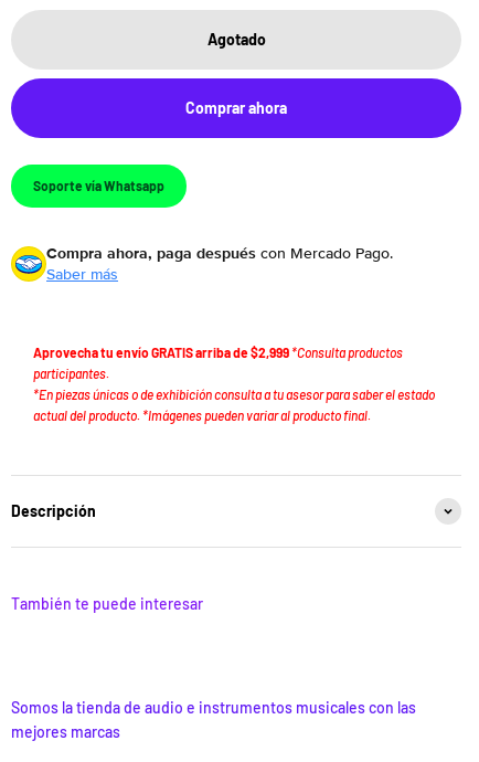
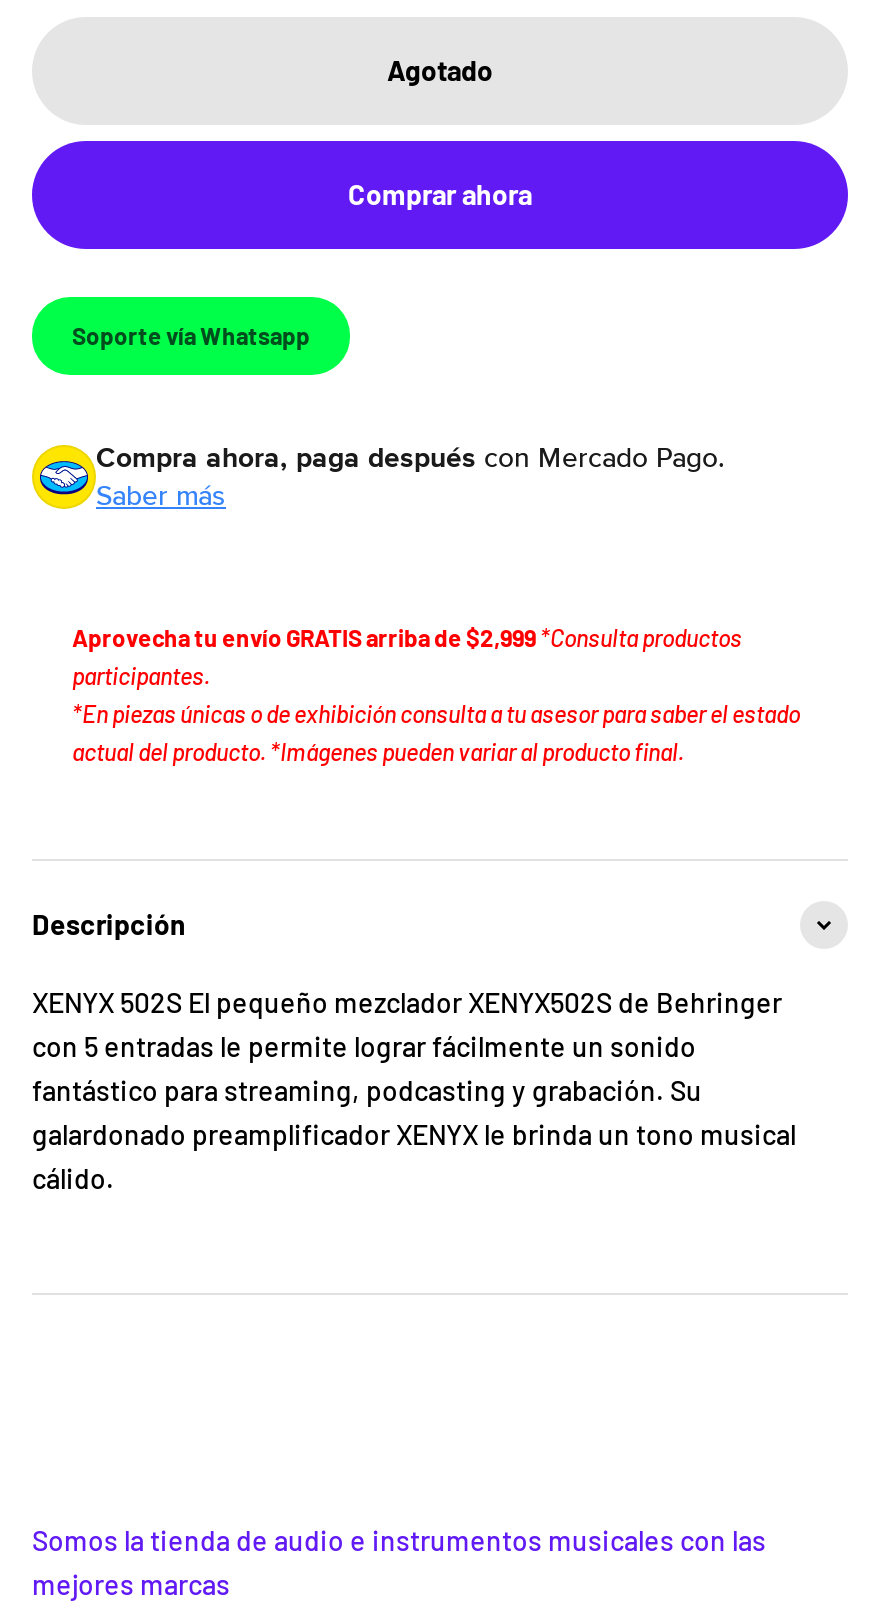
none -> [32,985,796,1195] XENYX 502S El pequeño mezclador XENYX502S de Behringer | con 5 entradas le permite lograr fácilmente un sonido | fantástico para streaming, podcasting y grabación. Su | galardonado preamplificador XENYX le brinda un tono musical | cálido.

